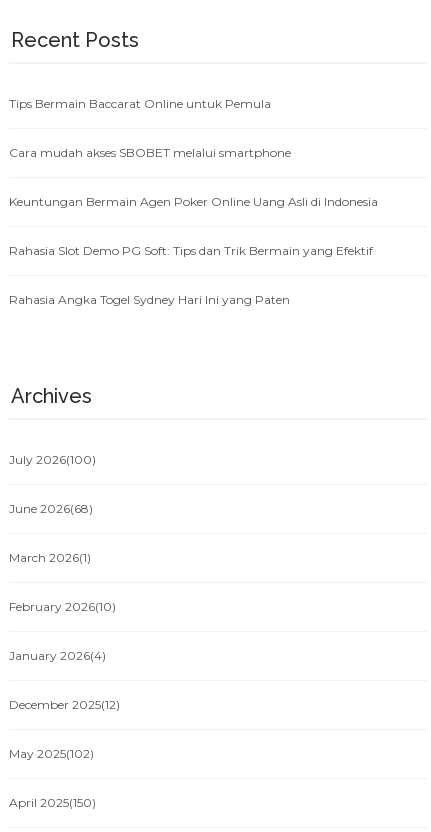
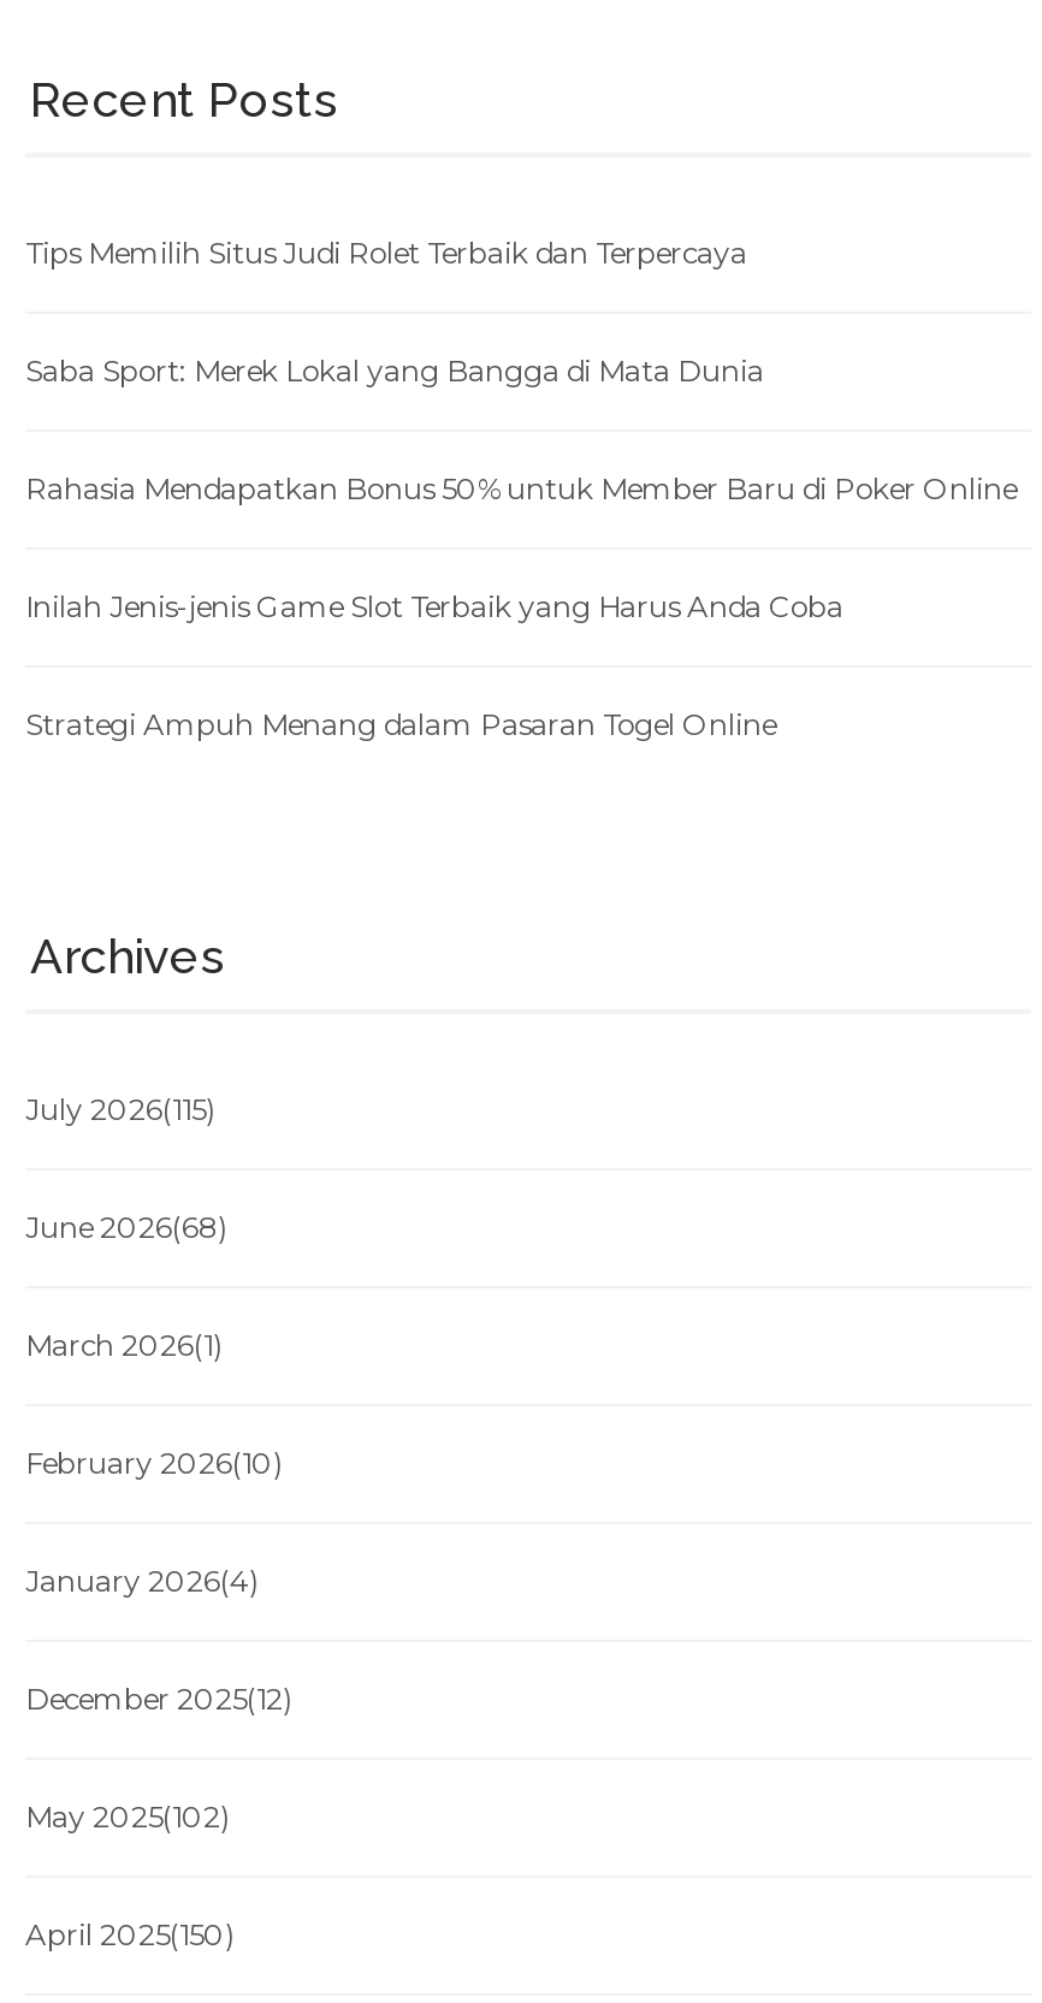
[9,96,271,111] Tips Bermain Baccarat Online untuk Pemula -> [25,235,747,271] Tips Memilih Situs Judi Rolet Terbaik dan Terpercaya
[9,145,291,160] Cara mudah akses SBOBET melalui smartphone -> [25,353,764,389] Saba Sport: Merek Lokal yang Bangga di Mata Dunia
[9,194,378,209] Keuntungan Bermain Agen Poker Online Uang Asli di Indonesia -> [25,471,1017,507] Rahasia Mendapatkan Bonus 50% untuk Member Baru di Poker Online
[9,243,373,258] Rahasia Slot Demo PG Soft: Tips dan Trik Bermain yang Efektif -> [25,589,843,625] Inilah Jenis-jenis Game Slot Terbaik yang Harus Anda Coba
[9,292,290,307] Rahasia Angka Togel Sydney Hari Ini yang Paten -> [25,707,776,743] Strategi Ampuh Menang dalam Pasaran Togel Online
[9,452,96,467] July 2026(100) -> [25,1092,215,1128] July 2026(115)

